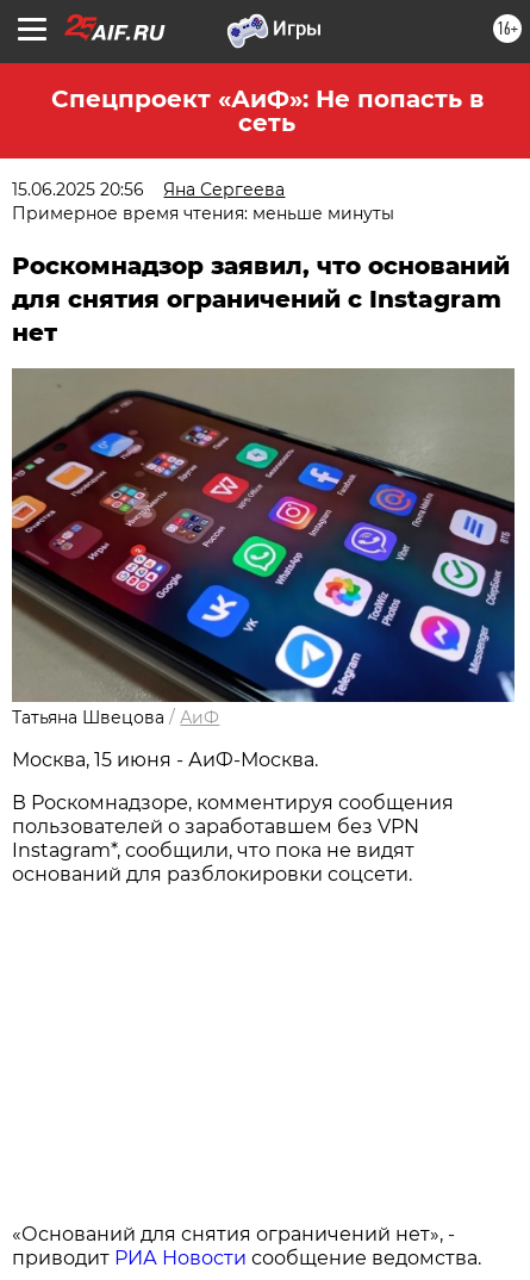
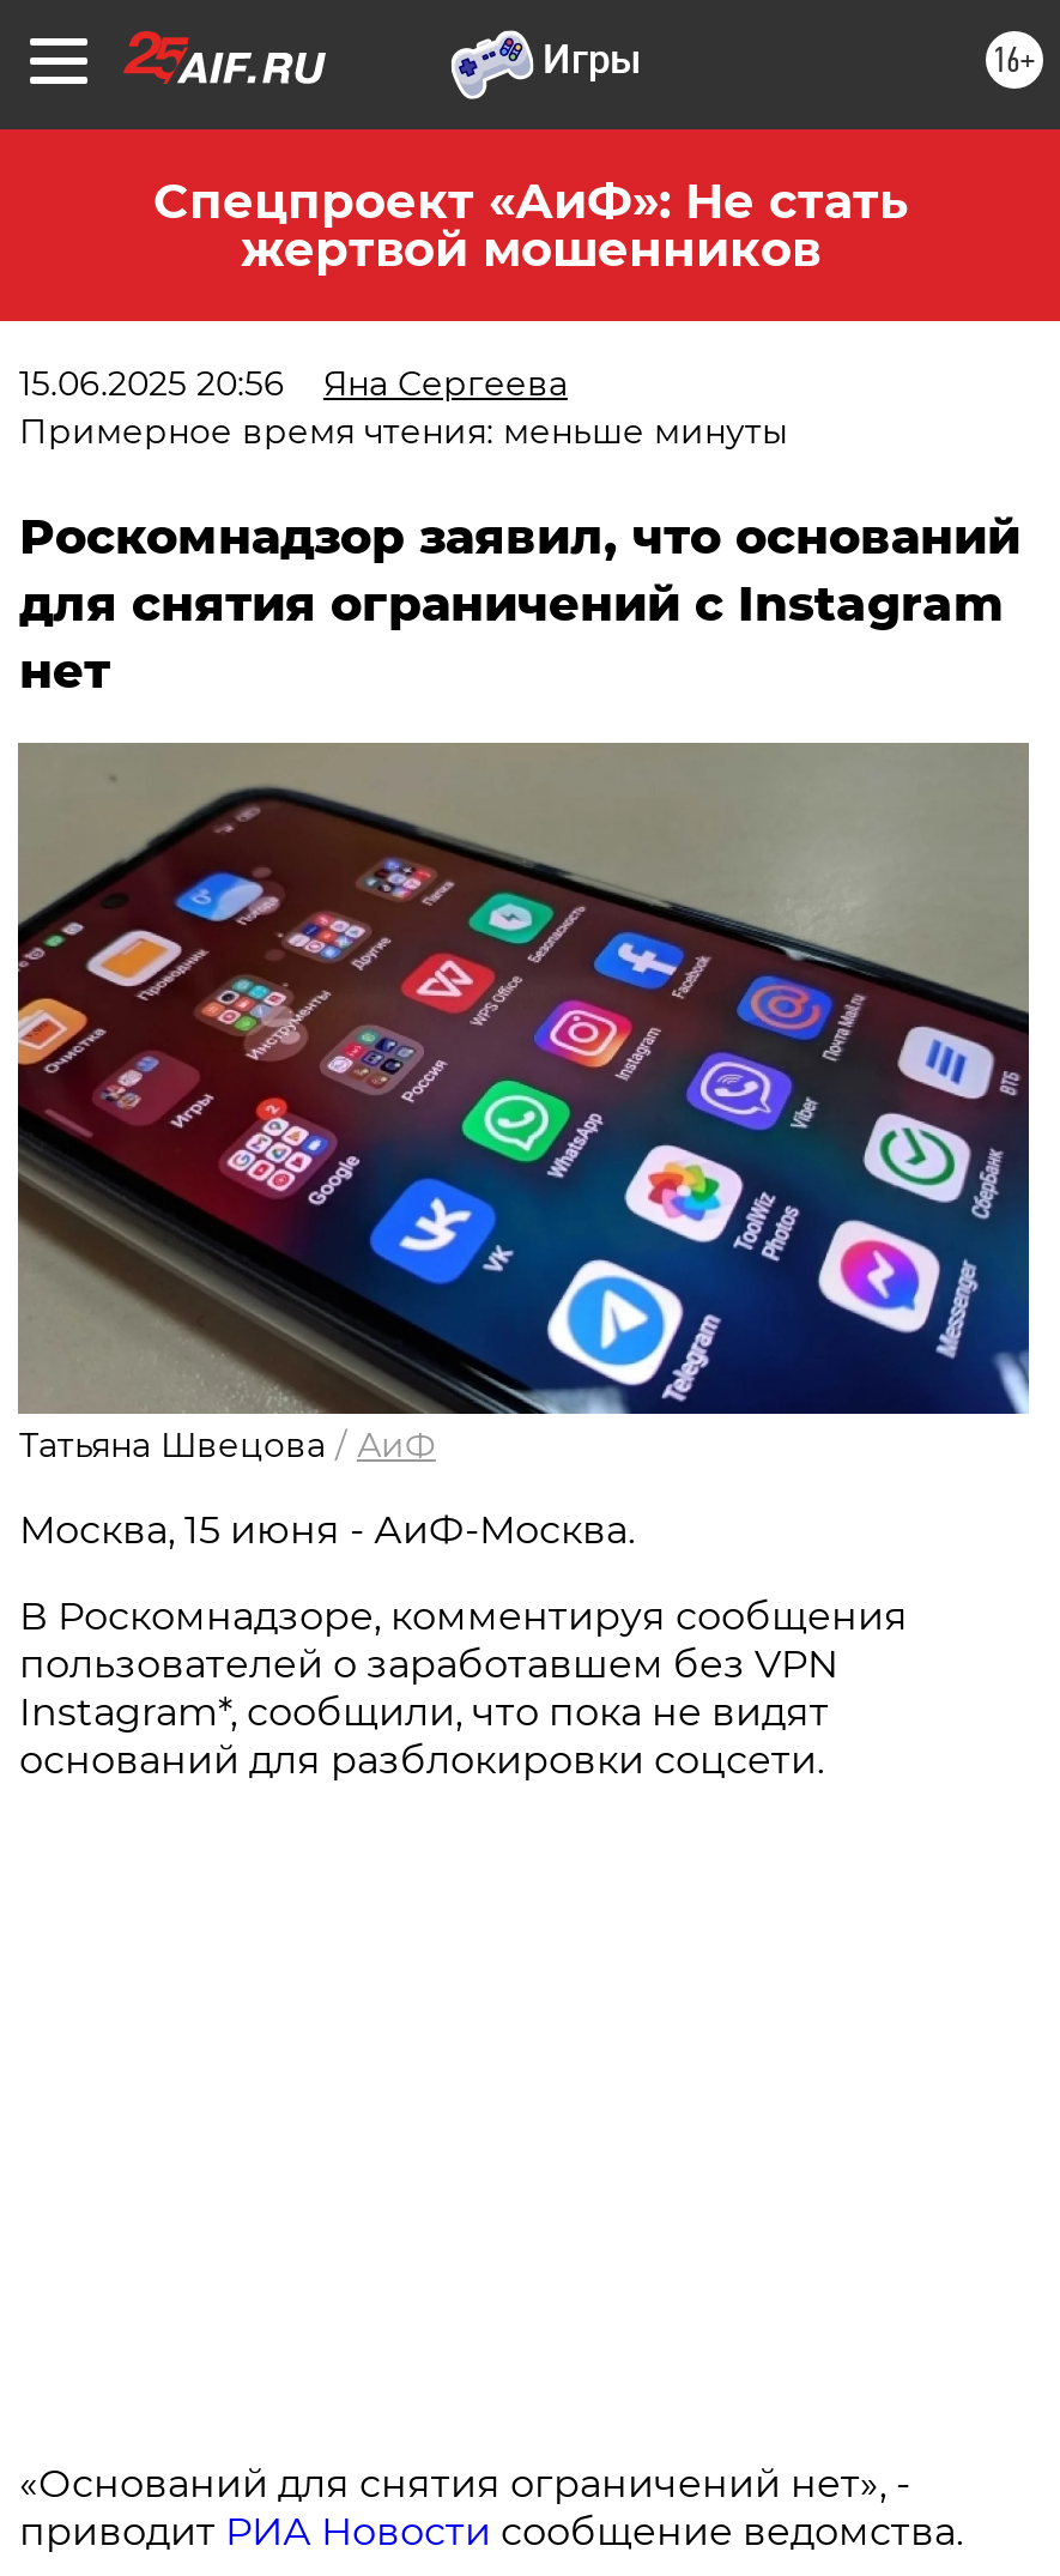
[51,85,483,137] Спецпроект «АиФ»: Не попасть в | сеть -> [153,173,908,278] Спецпроект «АиФ»: Не стать | жертвой мошенников

